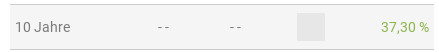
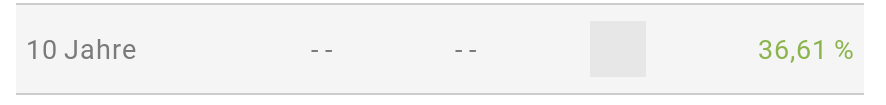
[381,19,429,35] 37,30 % -> [758,34,854,66] 36,61 %

